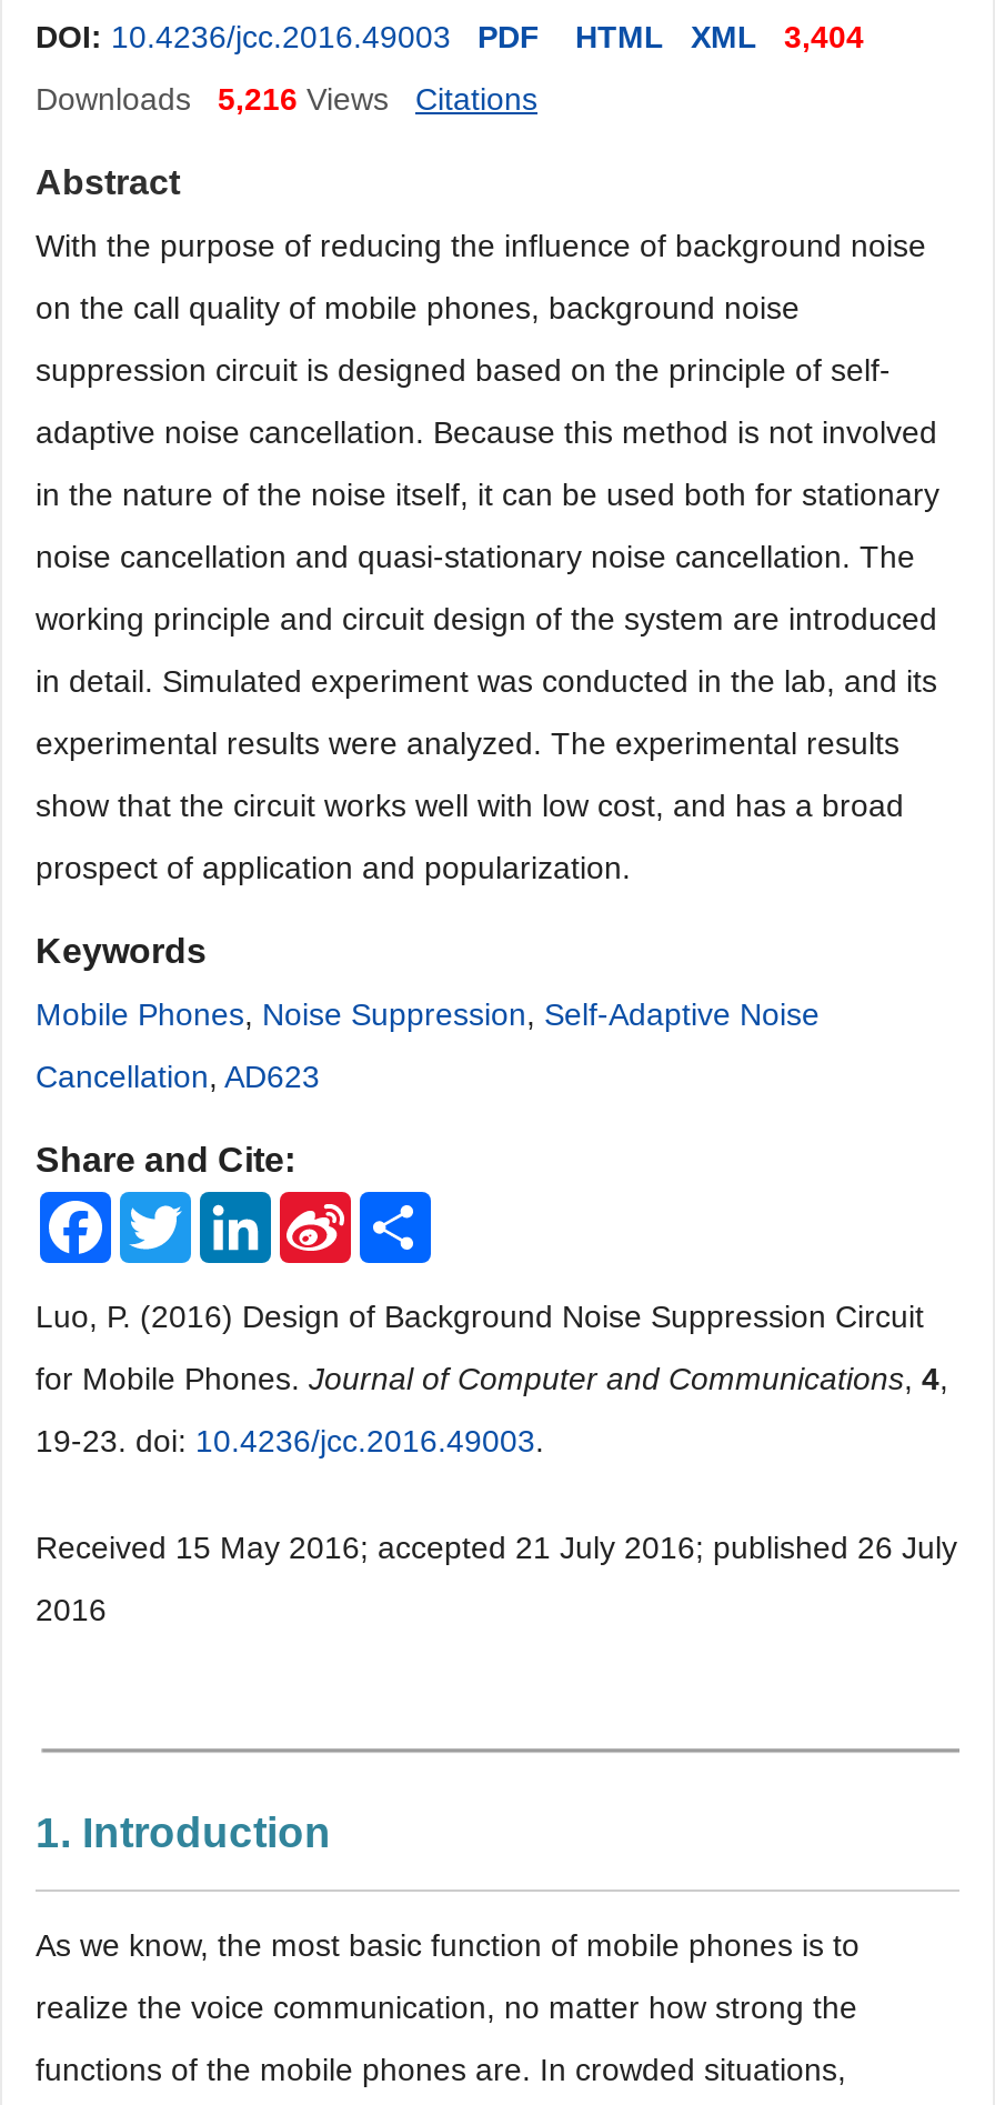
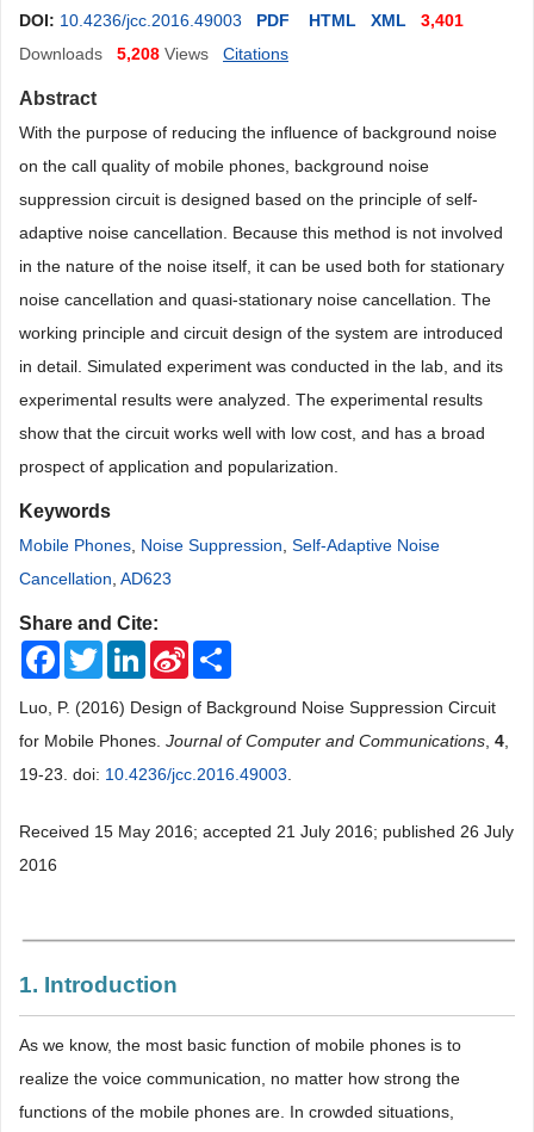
[36,19,864,54] DOI: 10.4236/jcc.2016.49003 PDF HTML XML 3,404 -> [19,11,464,30] DOI: 10.4236/jcc.2016.49003 PDF HTML XML 3,401
[36,81,389,117] Downloads 5,216 Views -> [19,44,209,63] Downloads 5,208 Views

